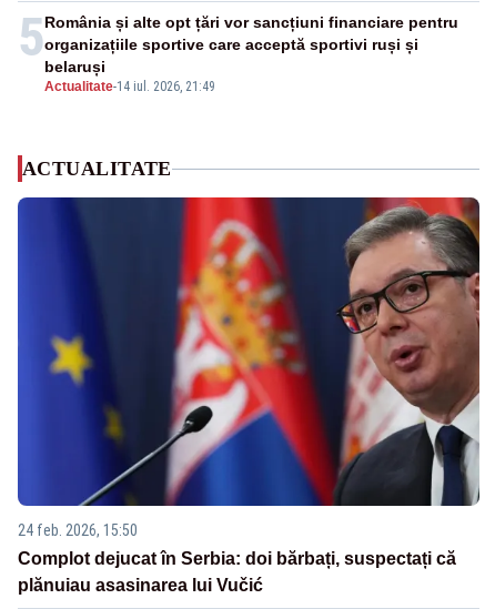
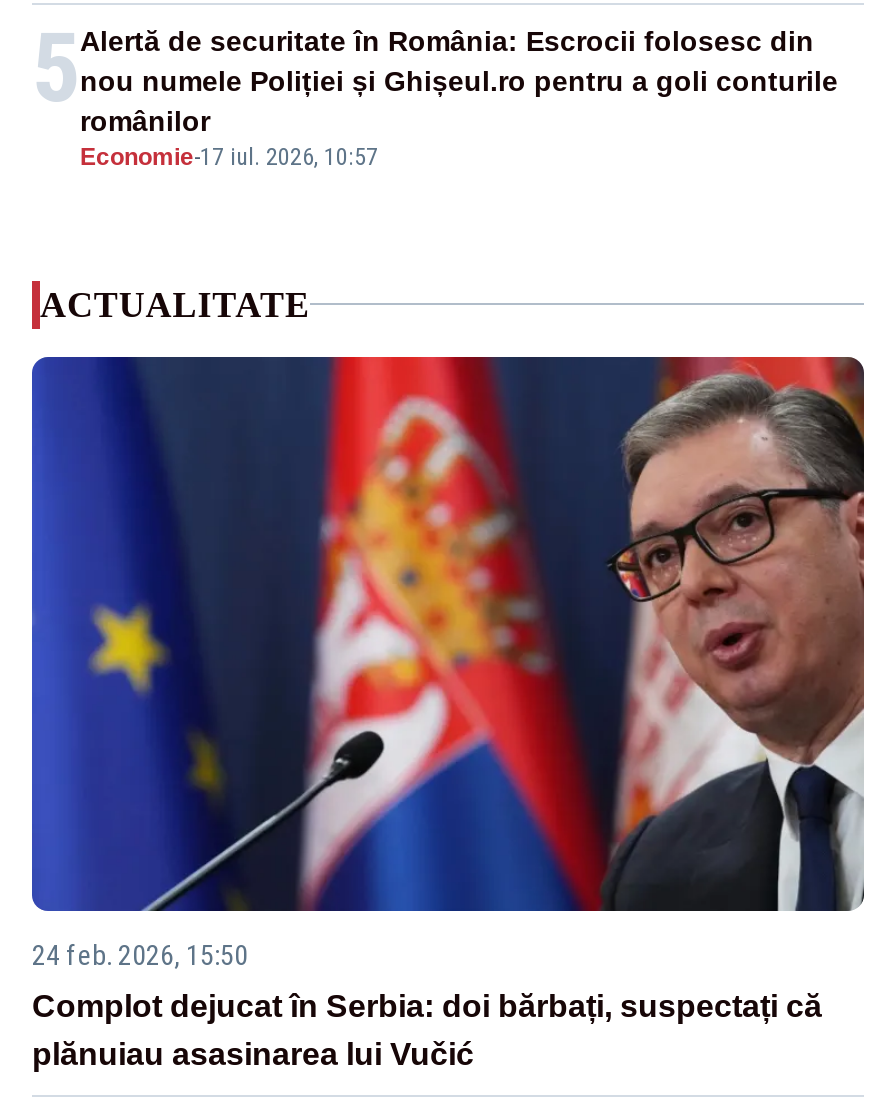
[44,13,458,76] România și alte opt țări vor sancțiuni financiare pentru | organizațiile sportive care acceptă sportivi ruși și | belaruși -> [80,24,838,136] Alertă de securitate în România: Escrocii folosesc din | nou numele Poliției și Ghișeul.ro pentru a goli conturile | românilor
[44,79,215,94] Actualitate-14 iul. 2026, 21:49 -> [80,142,378,170] Economie-17 iul. 2026, 10:57

